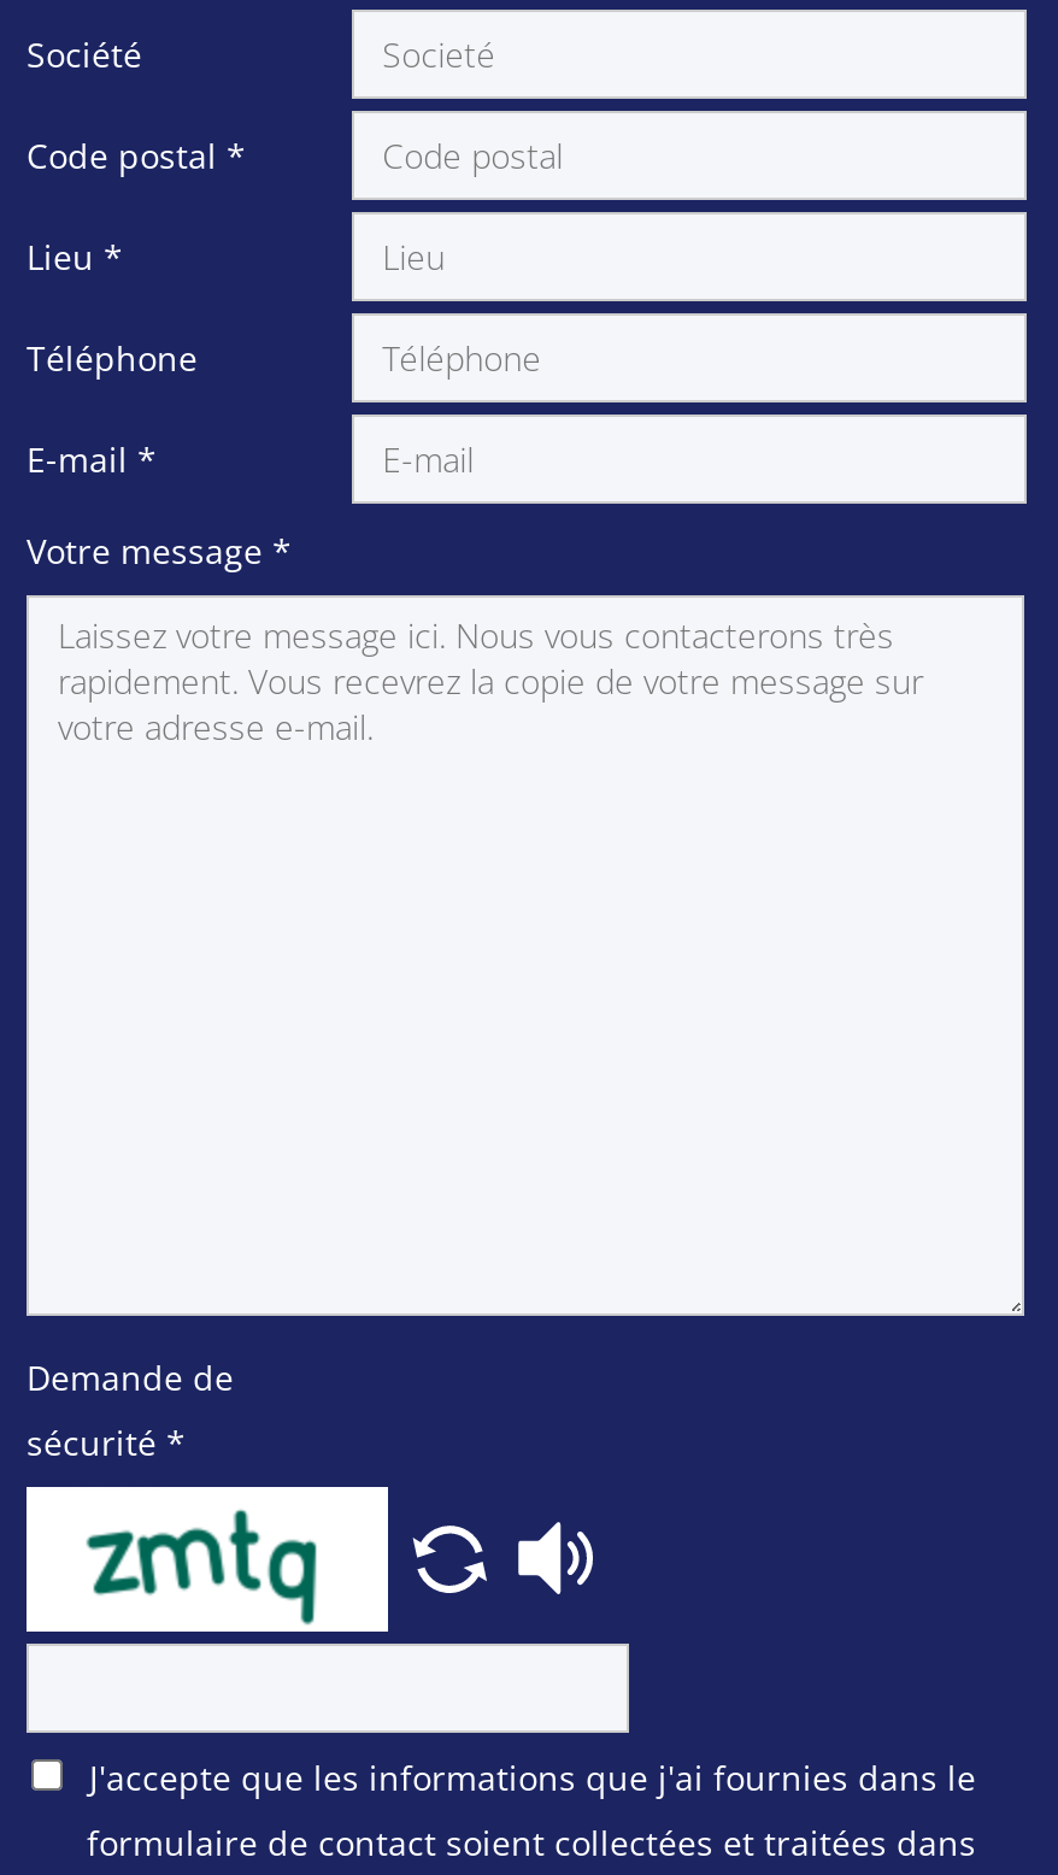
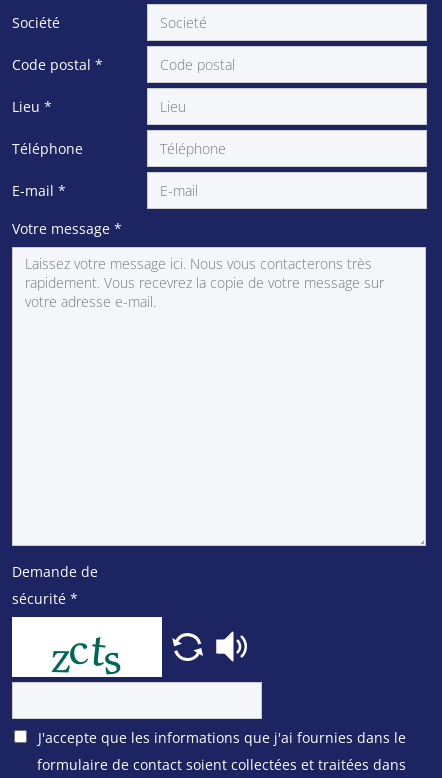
[84,1509,318,1629] [image] -> [37,627,132,676] [image]

